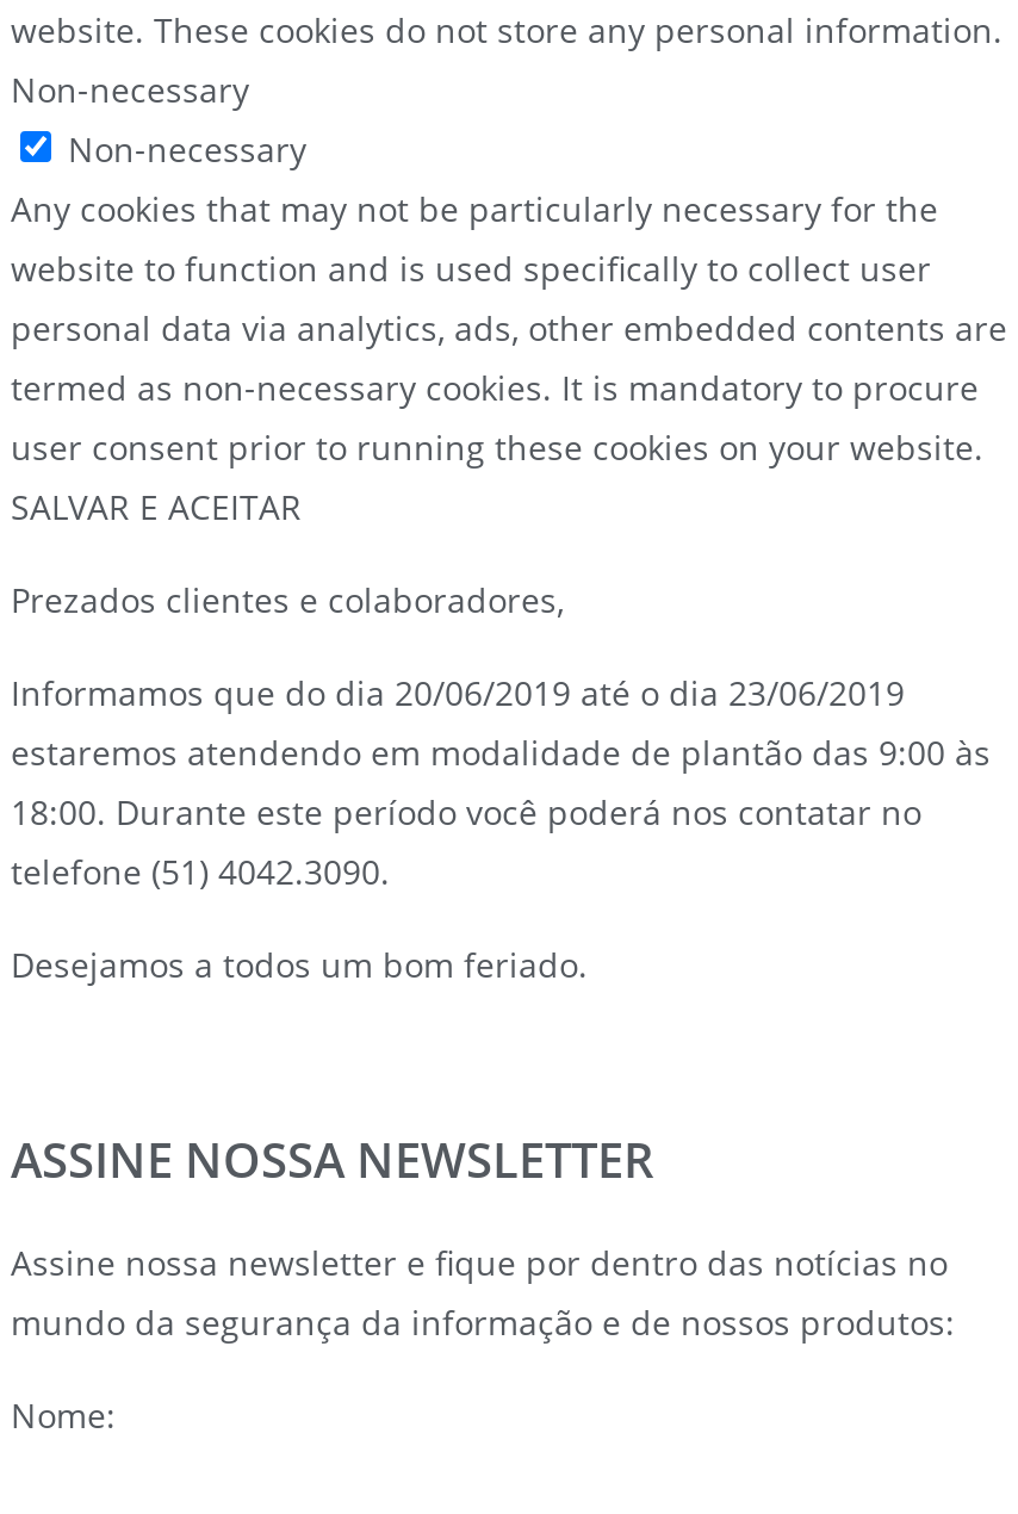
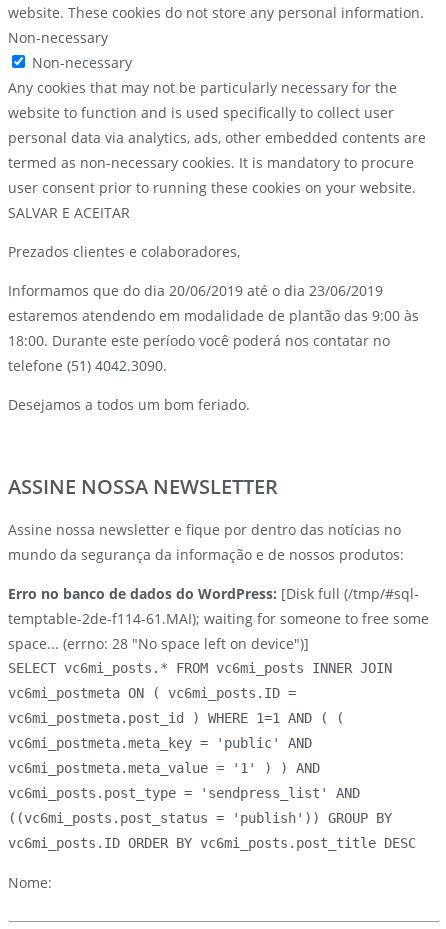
none -> [8,584,429,851] Erro no banco de dados do WordPress: [Disk full (/tmp/#sql- | temptable-2de-f114-61.MAI); waiting for someone to free some | space... (errno: 28 "No space left on device")] | SELECT vc6mi_posts.* FROM vc6mi_posts INNER JOIN | vc6mi_postmeta ON ( vc6mi_posts.ID = | vc6mi_postmeta.post_id ) WHERE 1=1 AND ( ( | vc6mi_postmeta.meta_key = 'public' AND | vc6mi_postmeta.meta_value = '1' ) ) AND | vc6mi_posts.post_type = 'sendpress_list' AND | ((vc6mi_posts.post_status = 'publish')) GROUP BY | vc6mi_posts.ID ORDER BY vc6mi_posts.post_title DESC

